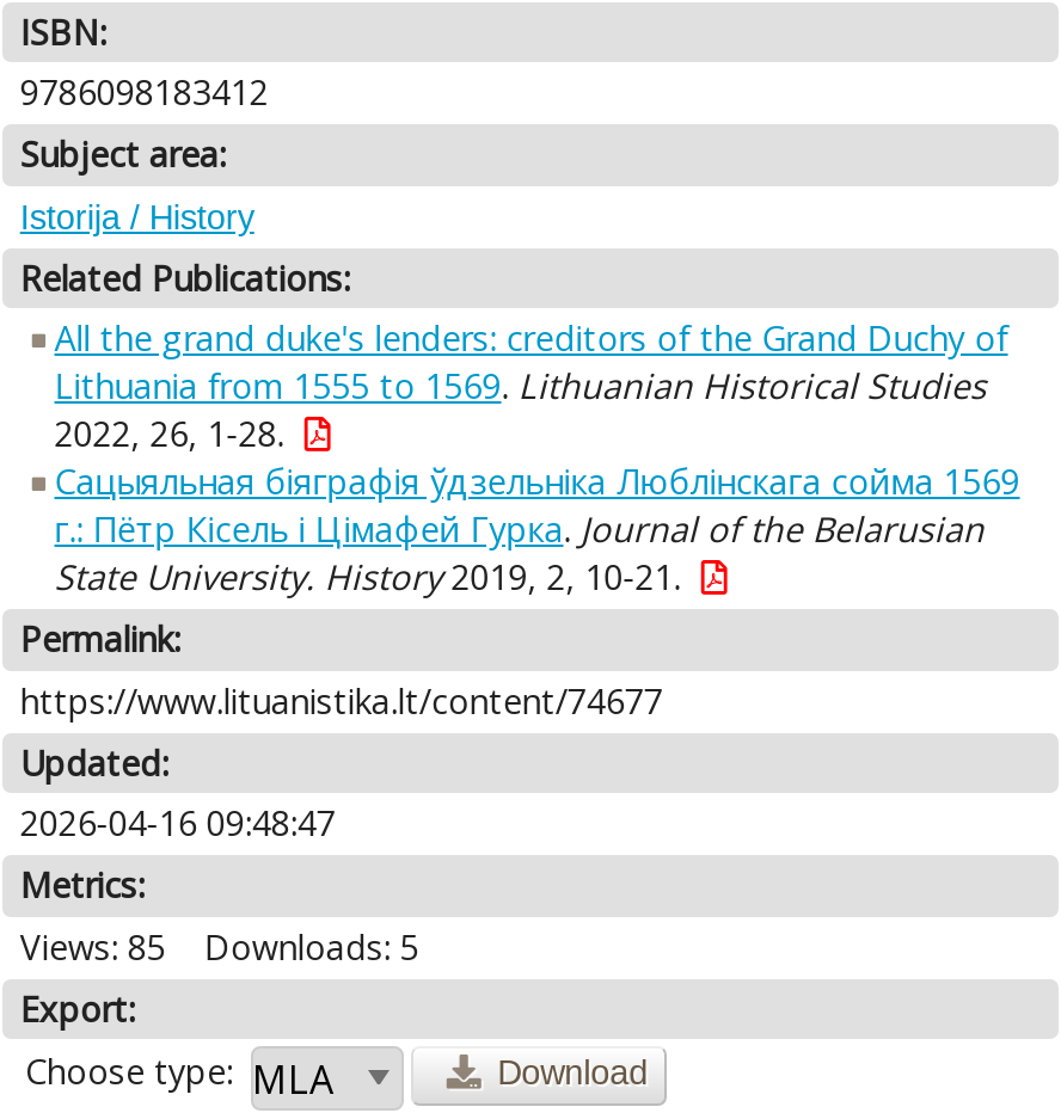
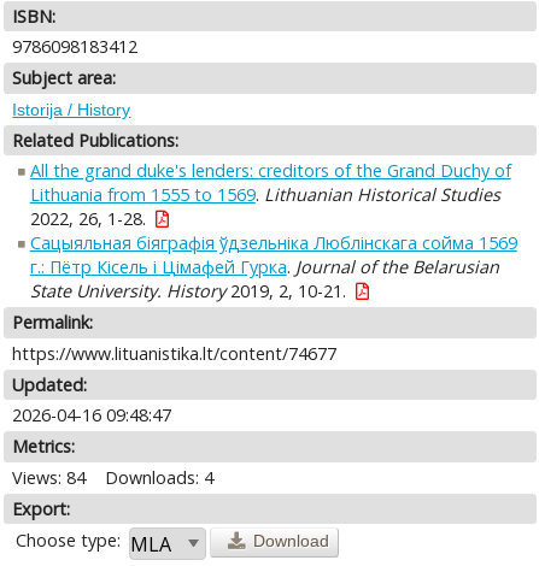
[20,924,166,969] Views: 85 -> [13,466,86,489] Views: 84
[204,924,419,969] Downloads: 5 -> [105,466,214,489] Downloads: 4

